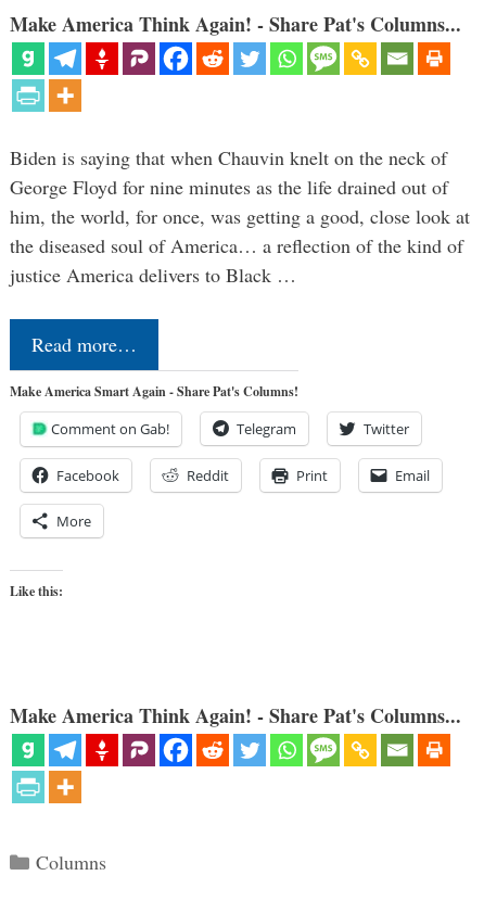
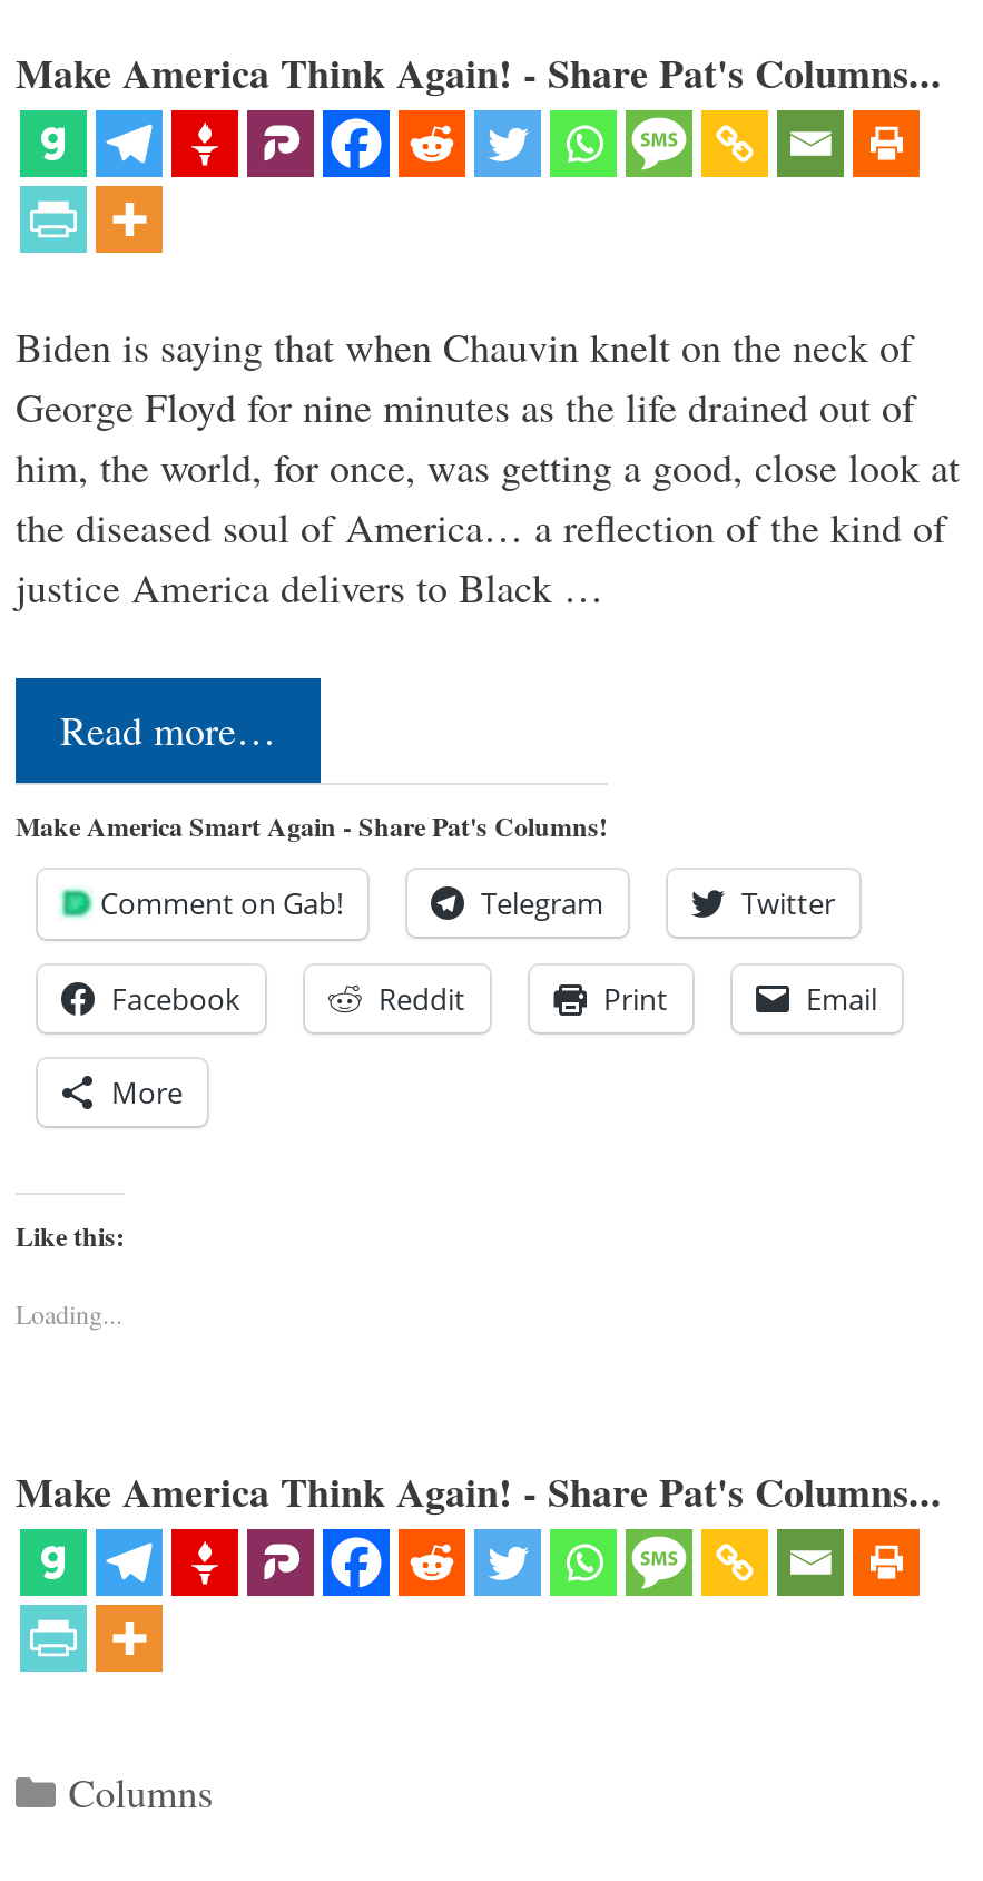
none -> [16,1295,122,1331] Loading...

